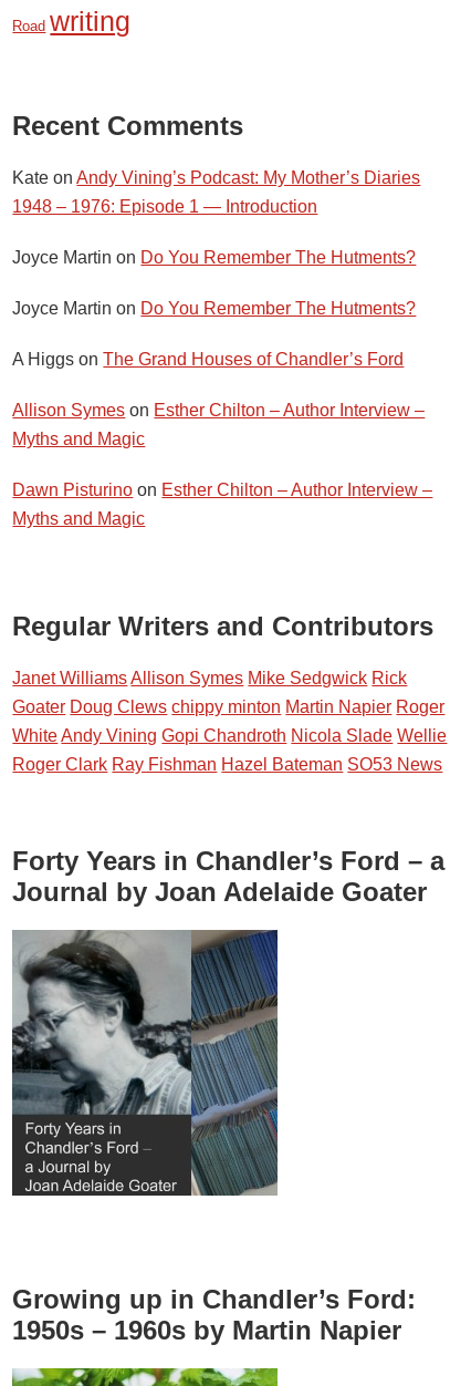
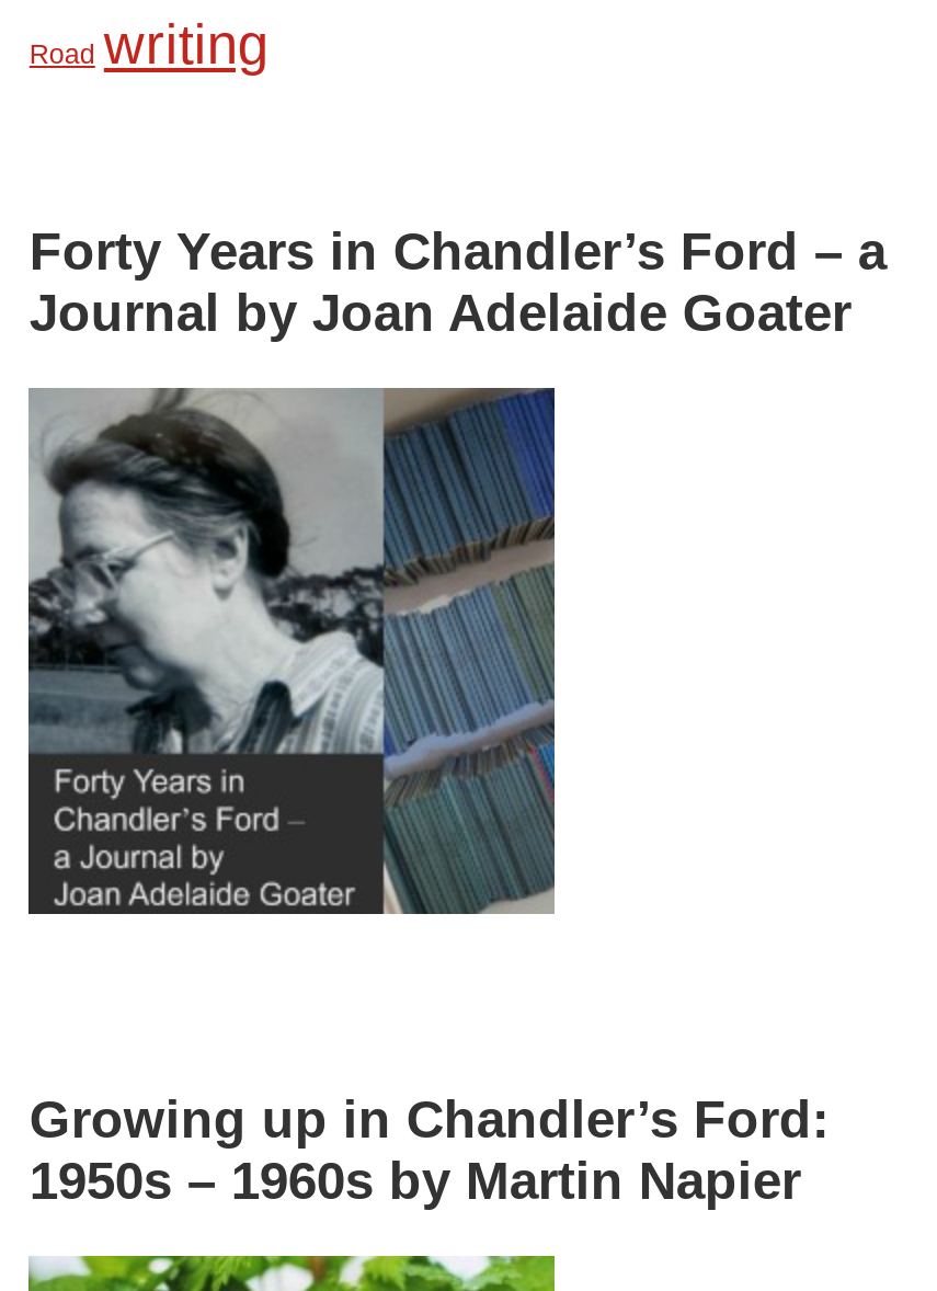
[13,111,433,528] Recent Comments | Kate on Andy Vining’s Podcast: My Mother’s Diaries | 1948 – 1976: Episode 1 — Introduction | Joyce Martin on Do You Remember The Hutments? | Joyce Martin on Do You Remember The Hutments? | A Higgs on The Grand Houses of Chandler’s Ford | Allison Symes on Esther Chilton – Author Interview – | Myths and Magic | Dawn Pisturino on Esther Chilton – Author Interview – | Myths and Magic -> none
[13,611,447,774] Regular Writers and Contributors | Janet Williams Allison Symes Mike Sedgwick Rick | Goater Doug Clews chippy minton Martin Napier Roger | White Andy Vining Gopi Chandroth Nicola Slade Wellie | Roger Clark Ray Fishman Hazel Bateman SO53 News -> none

